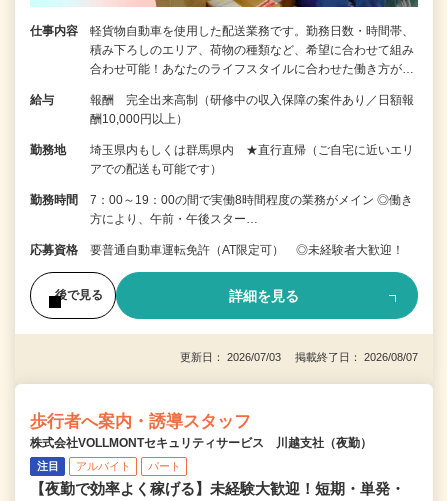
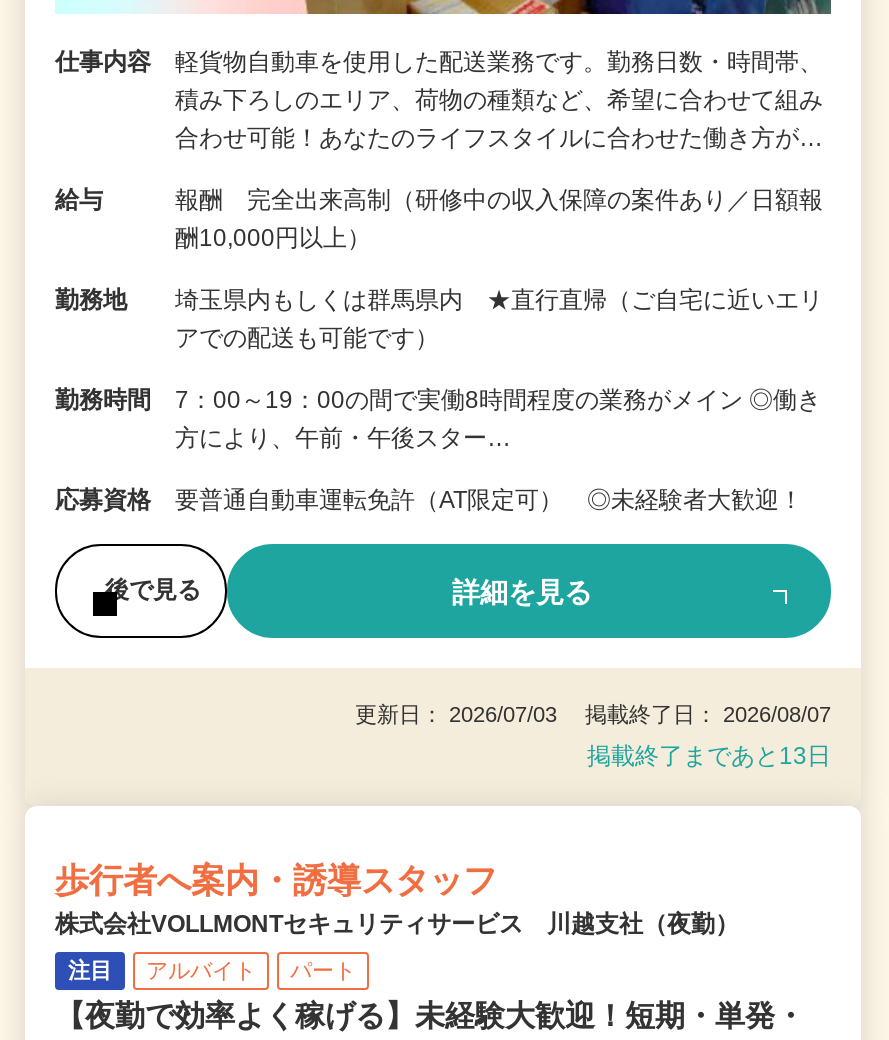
none -> [587,741,831,769] 掲載終了まであと13日

